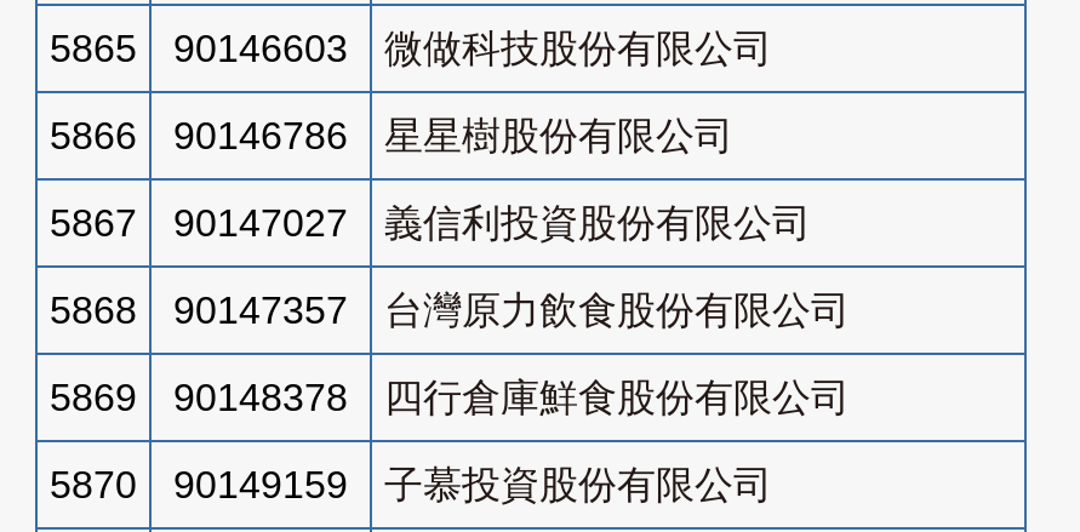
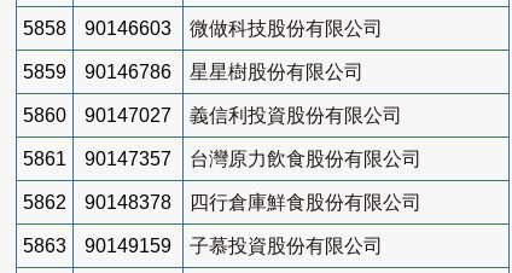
[50,28,772,69] 5865 90146603 微做科技股份有限公司 -> [23,18,383,39] 5858 90146603 微做科技股份有限公司
[50,115,733,156] 5866 90146786 星星樹股份有限公司 -> [23,61,363,82] 5859 90146786 星星樹股份有限公司
[50,202,811,243] 5867 90147027 義信利投資股份有限公司 -> [23,105,402,126] 5860 90147027 義信利投資股份有限公司
[50,289,850,331] 5868 90147357 台灣原力飲食股份有限公司 -> [23,148,421,169] 5861 90147357 台灣原力飲食股份有限公司
[50,377,850,418] 5869 90148378 四行倉庫鮮食股份有限公司 -> [23,192,421,212] 5862 90148378 四行倉庫鮮食股份有限公司
[50,464,772,505] 5870 90149159 子慕投資股份有限公司 -> [23,235,383,256] 5863 90149159 子慕投資股份有限公司

